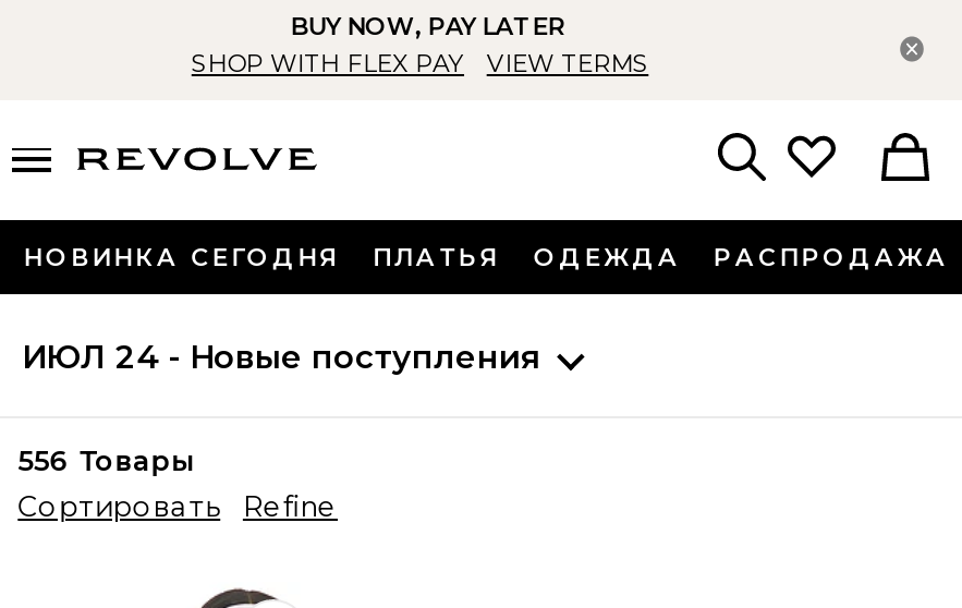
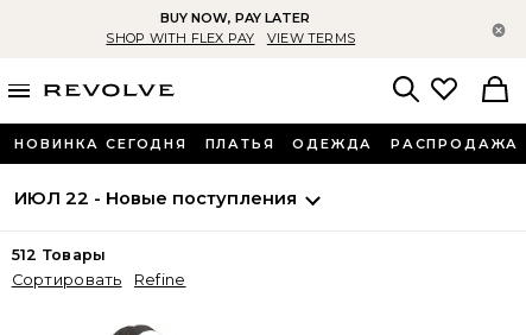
[22,337,540,376] ИЮЛ 24 - Новые поступления -> [14,187,296,209] ИЮЛ 22 - Новые поступления
[18,446,196,478] 556 Товары -> [12,246,106,264] 512 Товары

